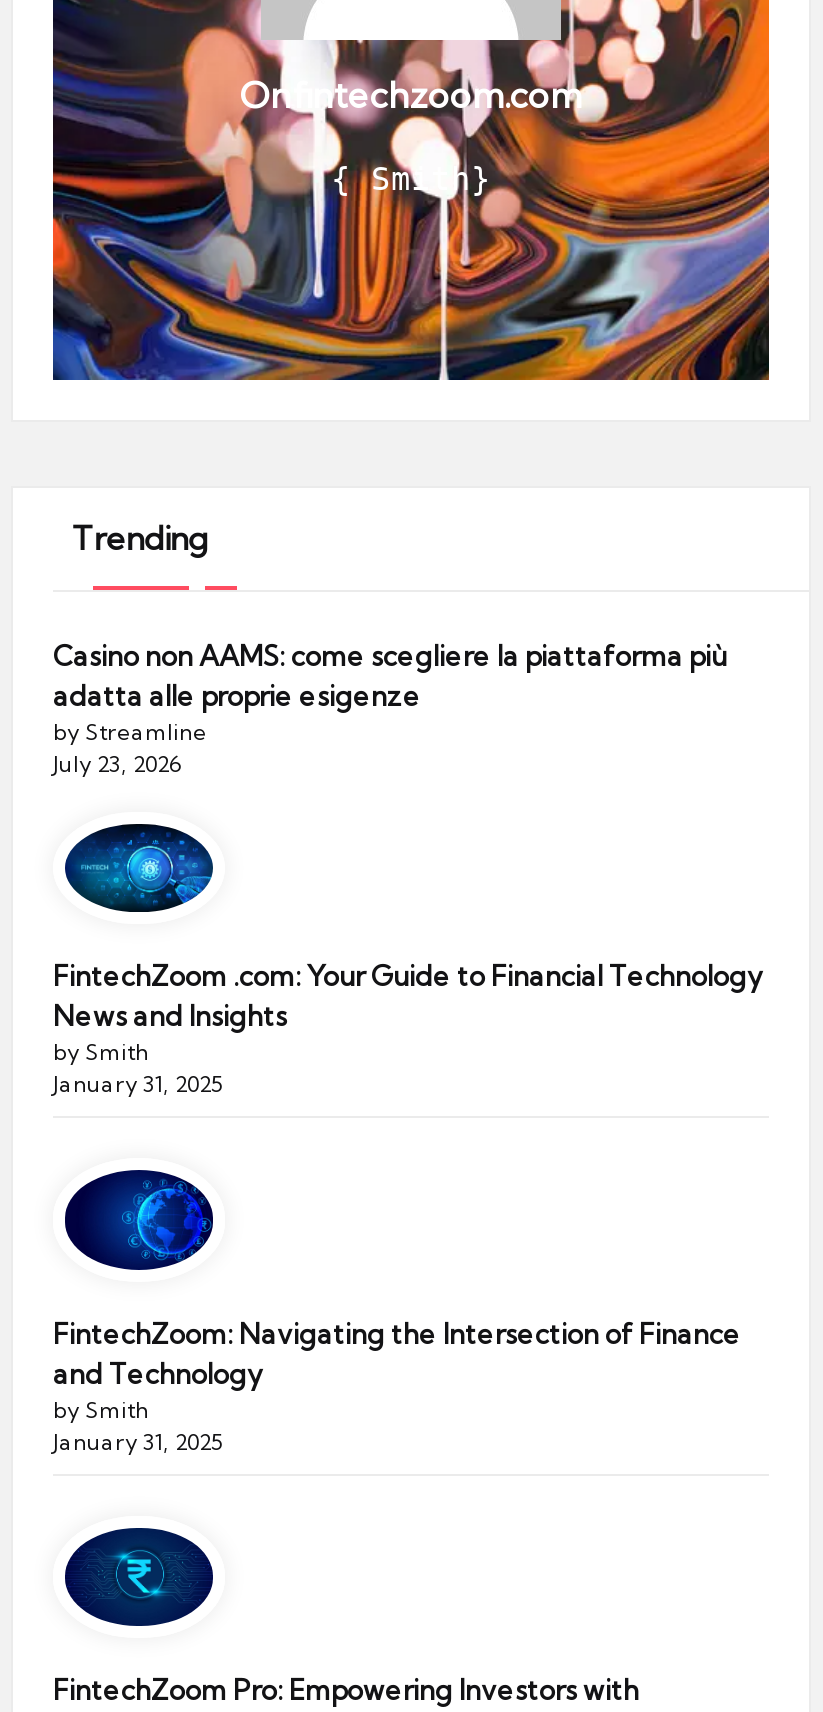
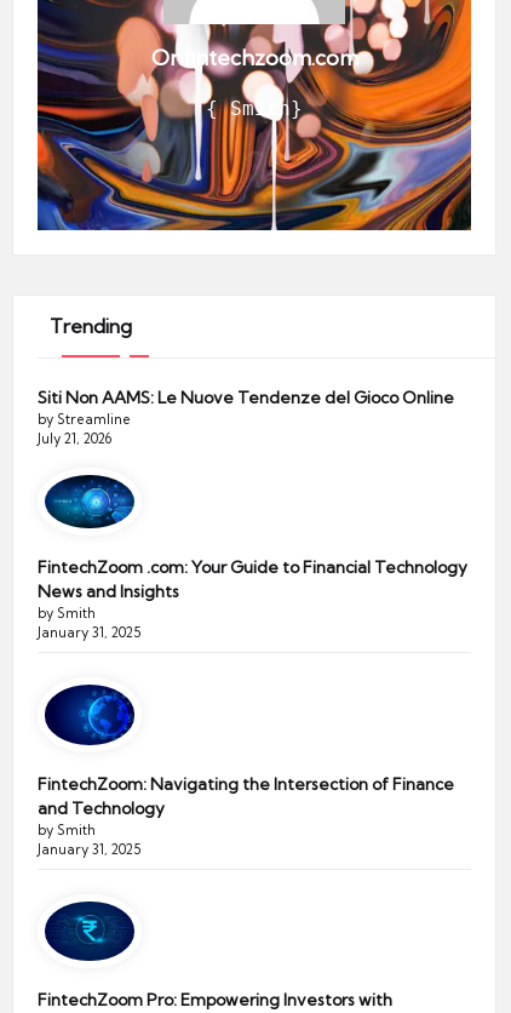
[53,640,727,712] Casino non AAMS: come scegliere la piattaforma più | adatta alle proprie esigenze -> [38,388,454,407] Siti Non AAMS: Le Nuove Tendenze del Gioco Online
[53,750,179,778] July 23, 2026 -> [38,430,111,447] July 21, 2026

